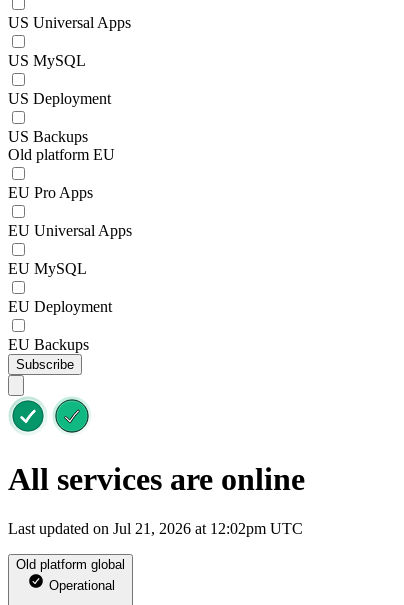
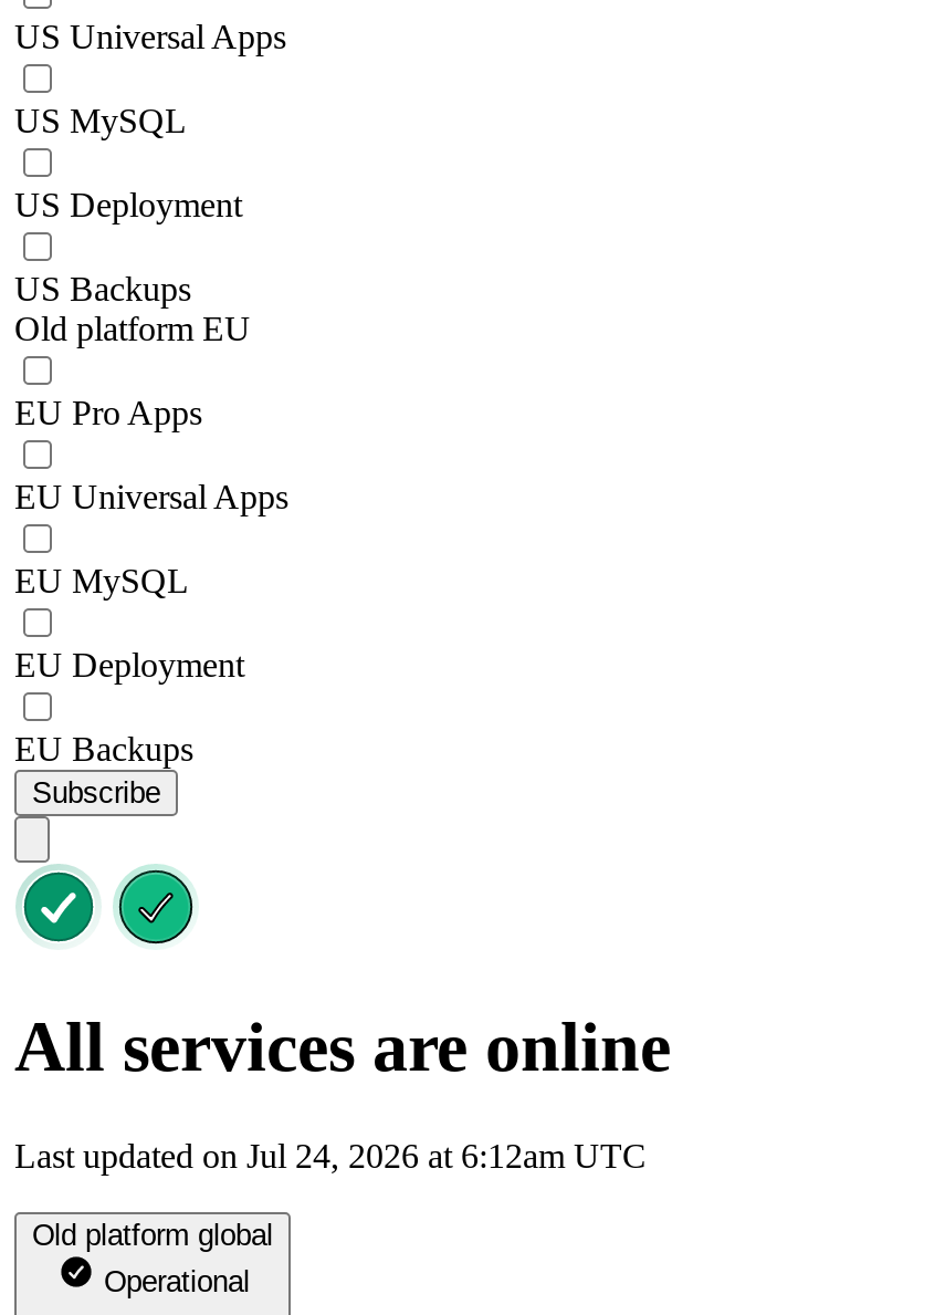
[8,520,303,537] Last updated on Jul 21, 2026 at 12:02pm UTC -> [14,1137,647,1174] Last updated on Jul 24, 2026 at 6:12am UTC

